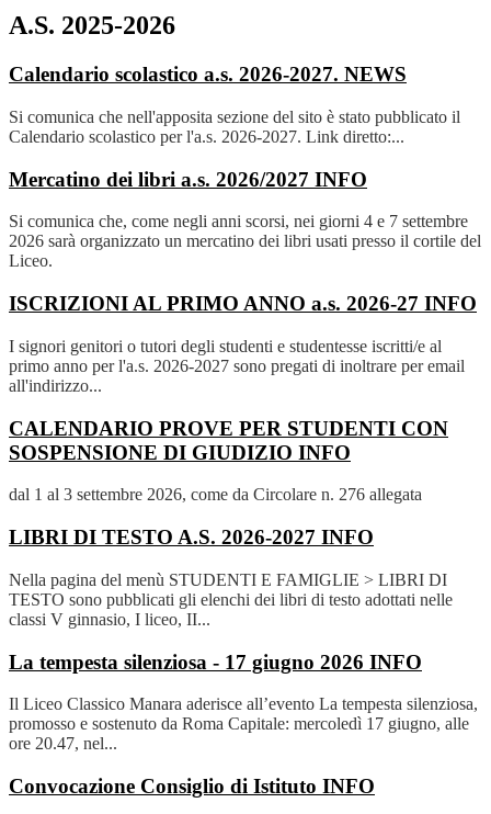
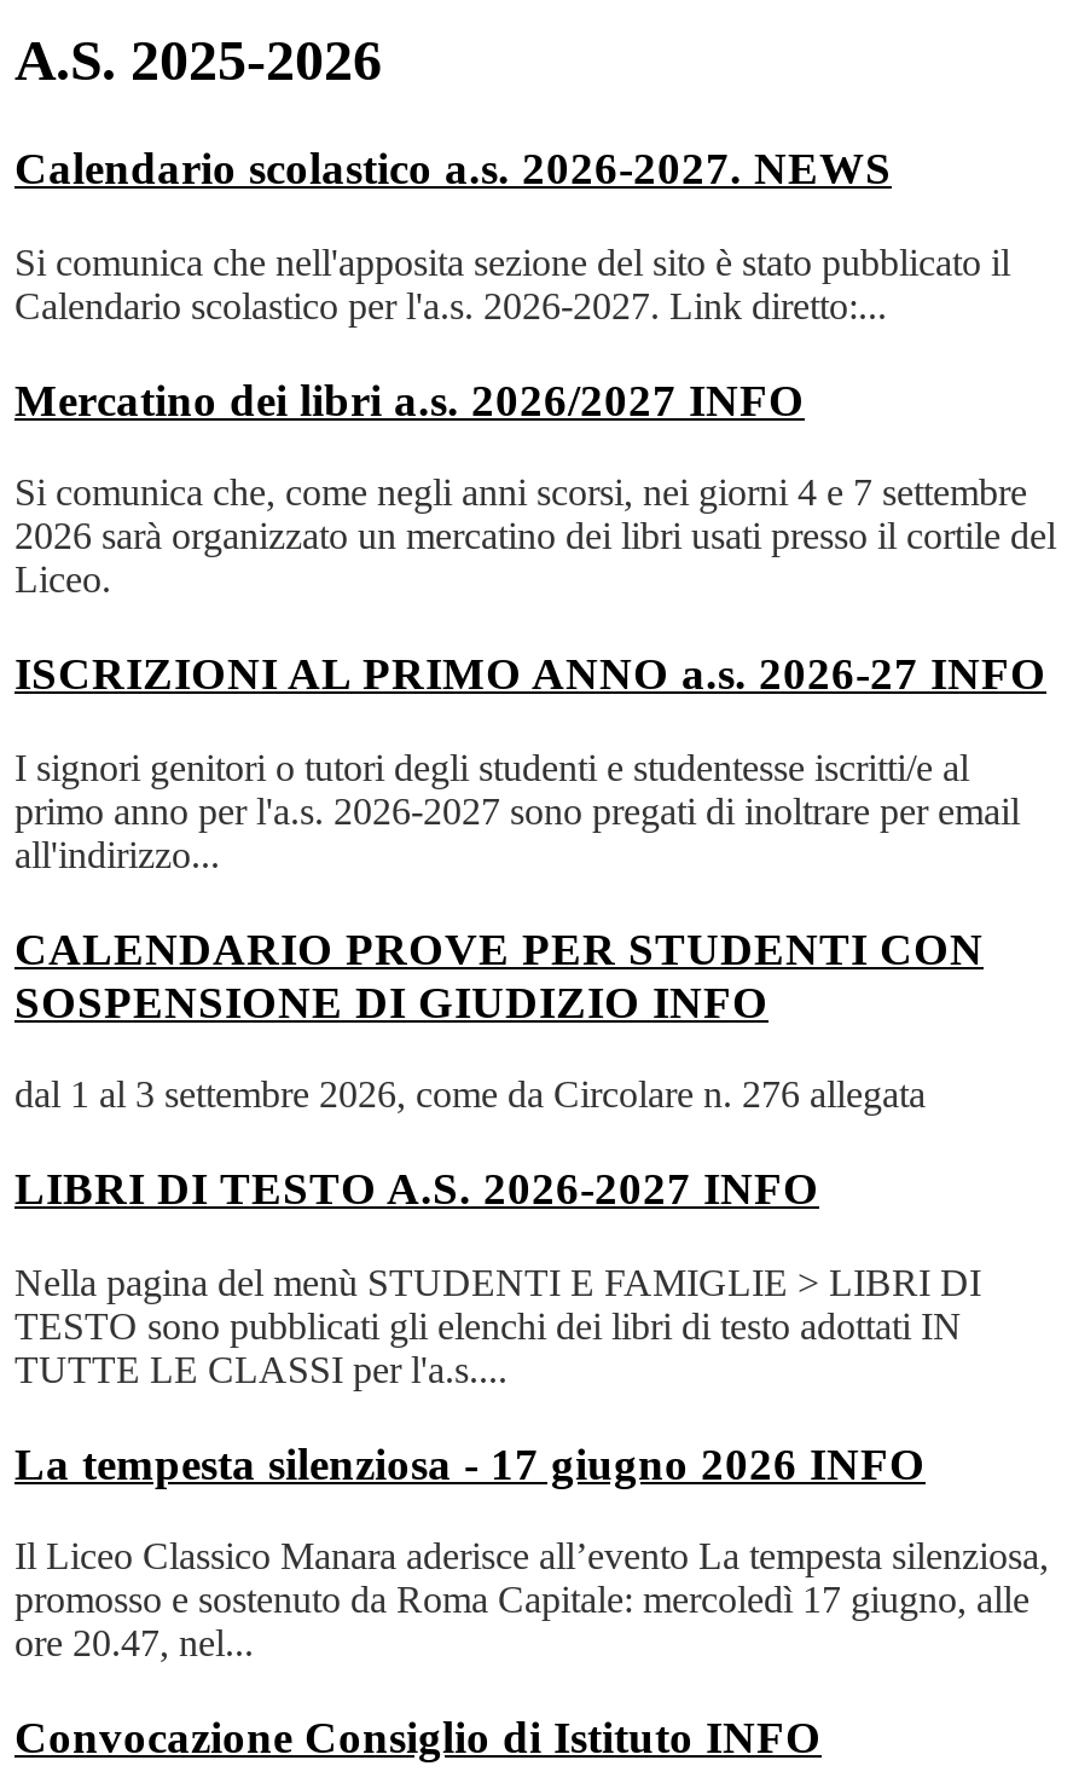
[9,590,453,628] TESTO sono pubblicati gli elenchi dei libri di testo adottati nelle | classi V ginnasio, I liceo, II... -> [14,1305,962,1390] TESTO sono pubblicati gli elenchi dei libri di testo adottati IN | TUTTE LE CLASSI per l'a.s....

